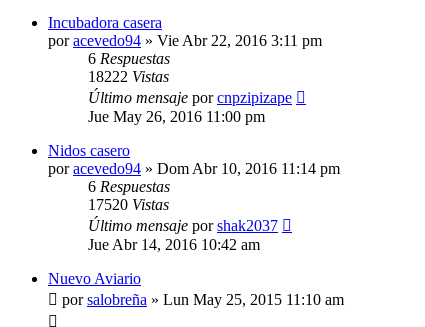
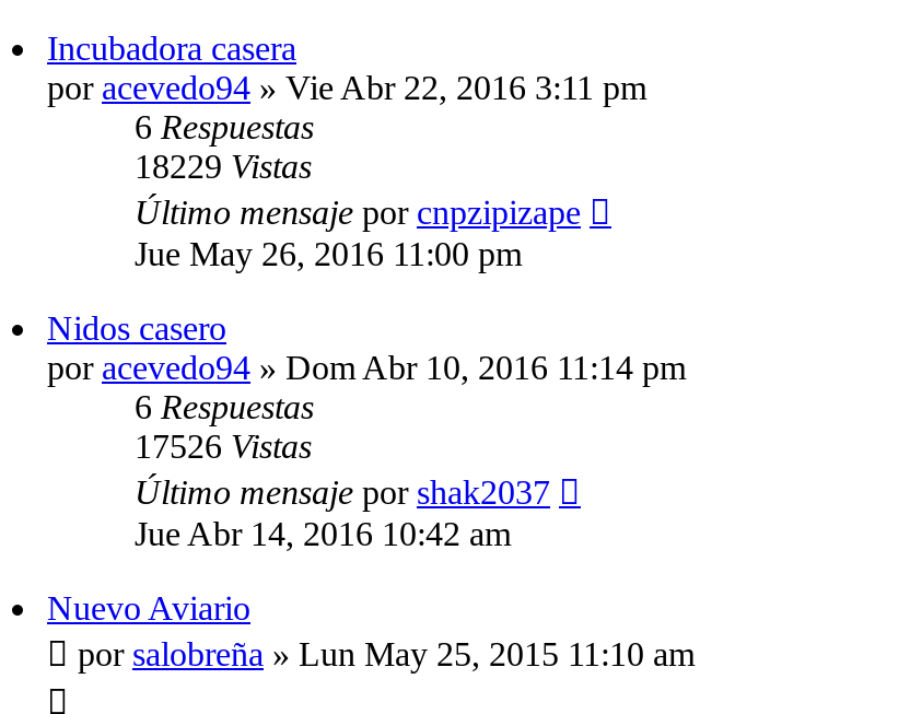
[88,68,169,85] 18222 Vistas -> [135,148,312,185] 18229 Vistas
[88,196,169,213] 17520 Vistas -> [135,428,312,465] 17526 Vistas

